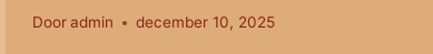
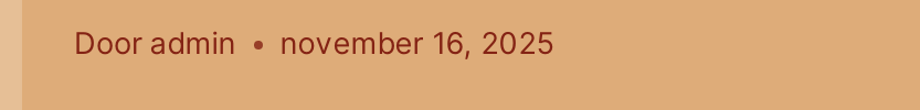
[32,13,275,31] Door admin december 10, 2025 -> [74,25,554,61] Door admin november 16, 2025

